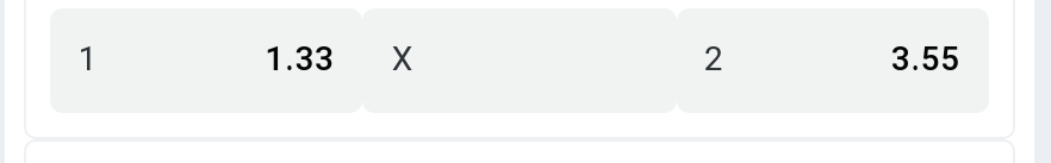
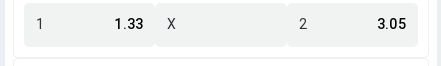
[891,39,960,77] 3.55 -> [377,16,406,32] 3.05

